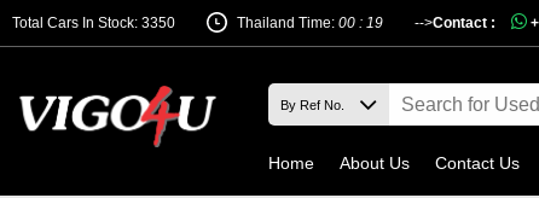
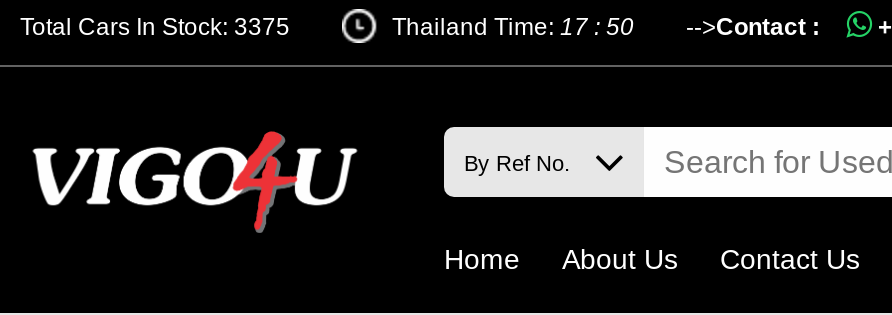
[12,14,175,31] Total Cars In Stock: 3350 -> [20,13,290,41] Total Cars In Stock: 3375
[237,14,383,31] Thailand Time: 00 : 19 -> [392,13,634,41] Thailand Time: 17 : 50

